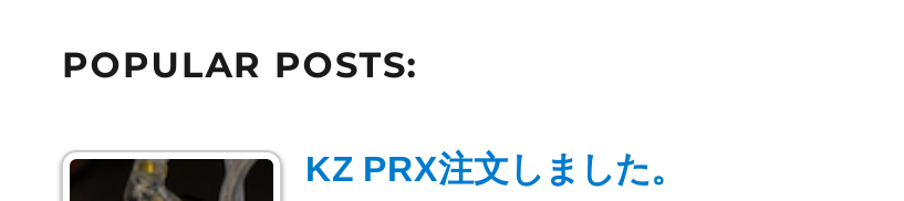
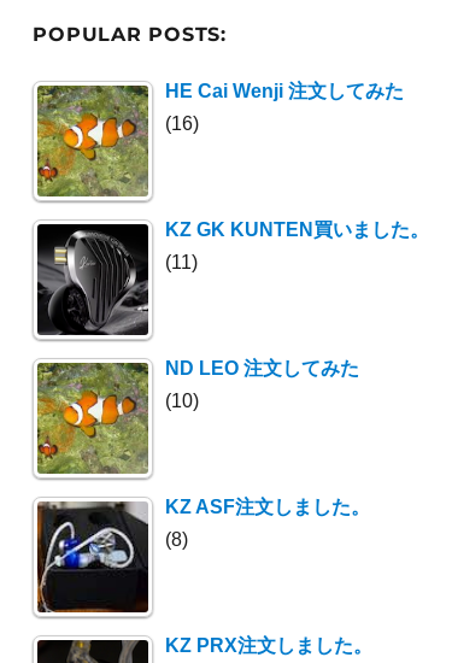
none -> [36,81,404,204] [image] | HE Cai Wenji 注文してみた | (16)
none -> [36,358,360,481] [image] | ND LEO 注文してみた | (10)
none -> [36,497,371,620] [image] | KZ ASF注文しました。 | (8)
none -> [37,220,430,342] [image] | KZ GK KUNTEN買いました。 | (11)

